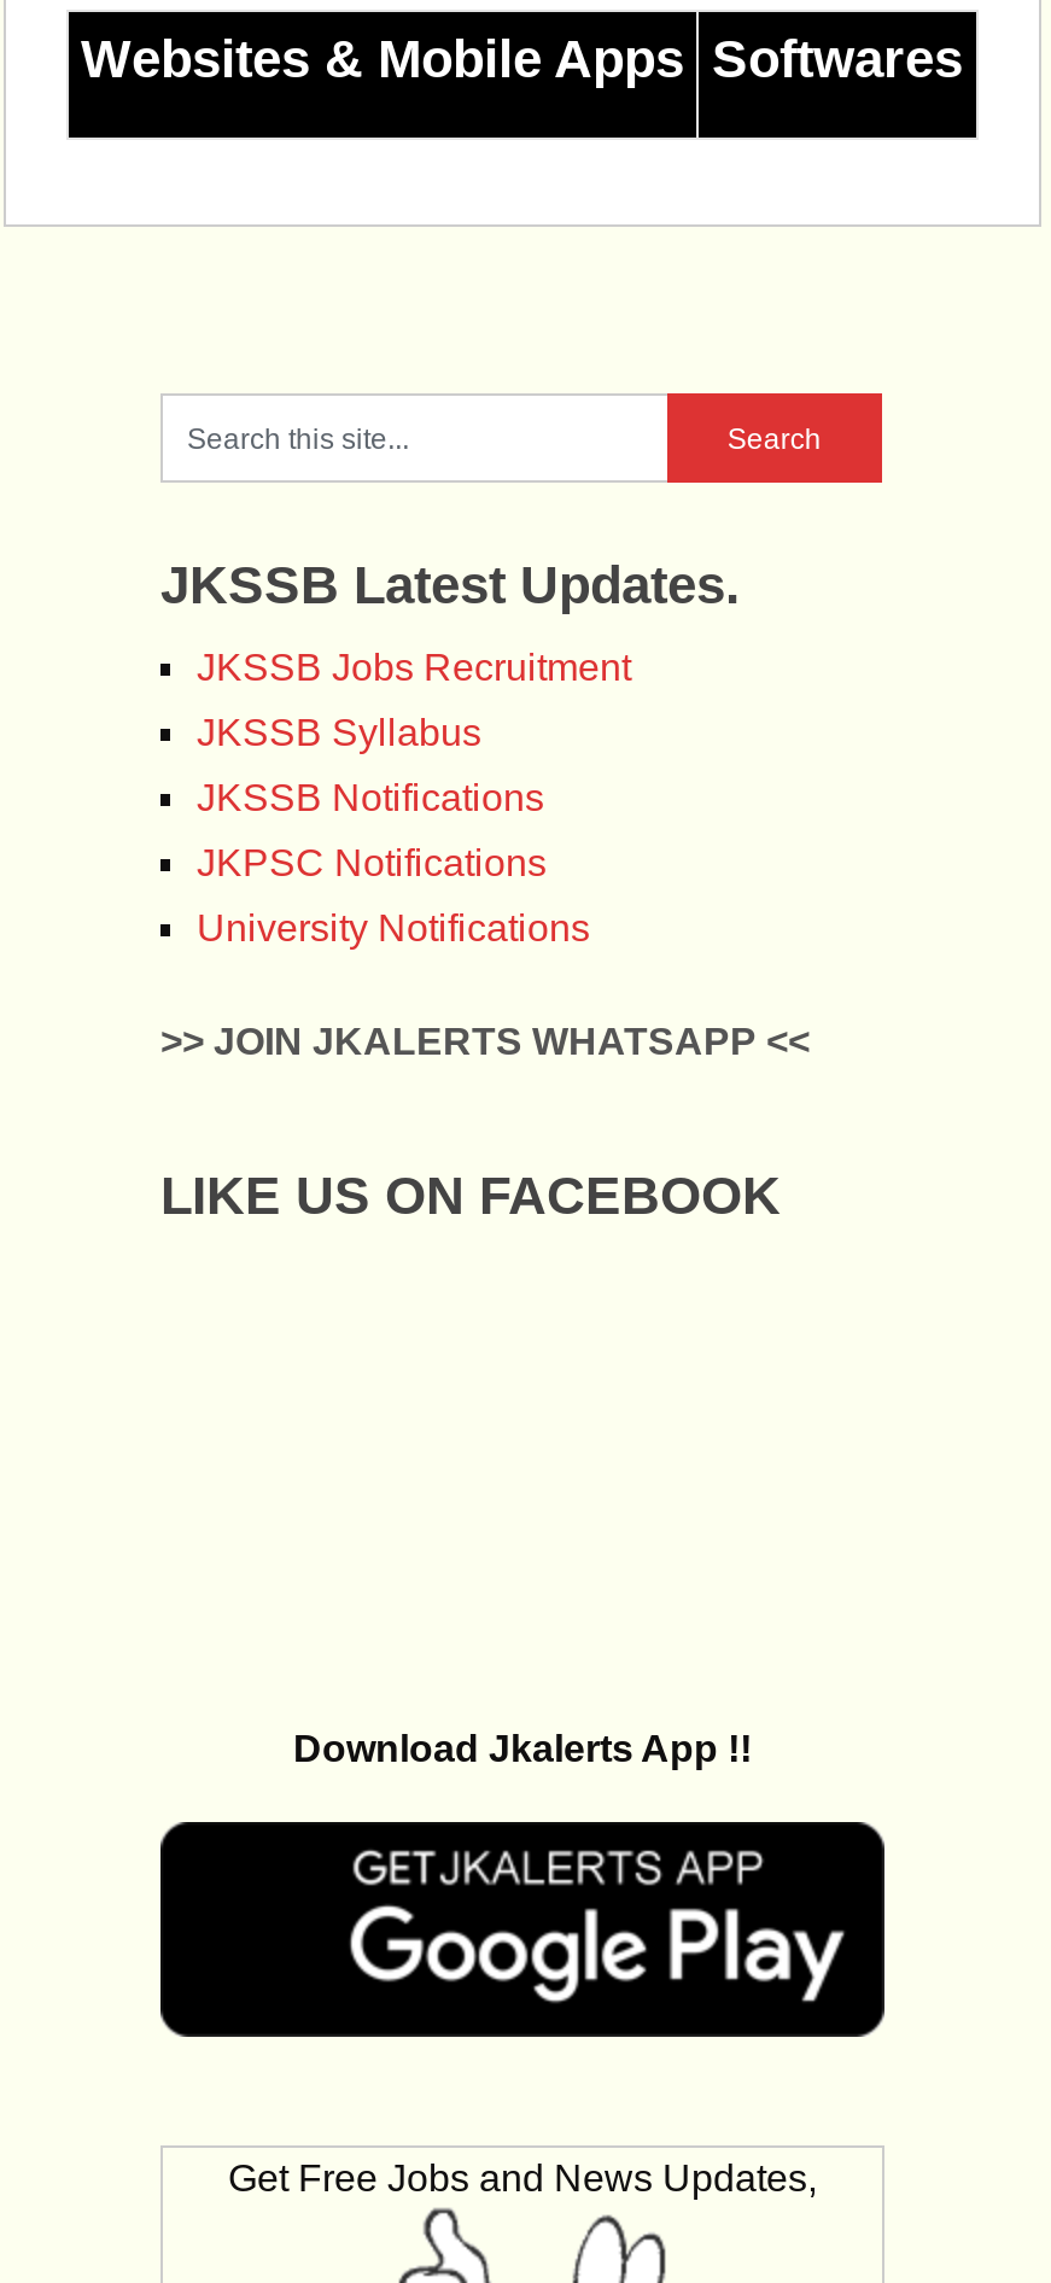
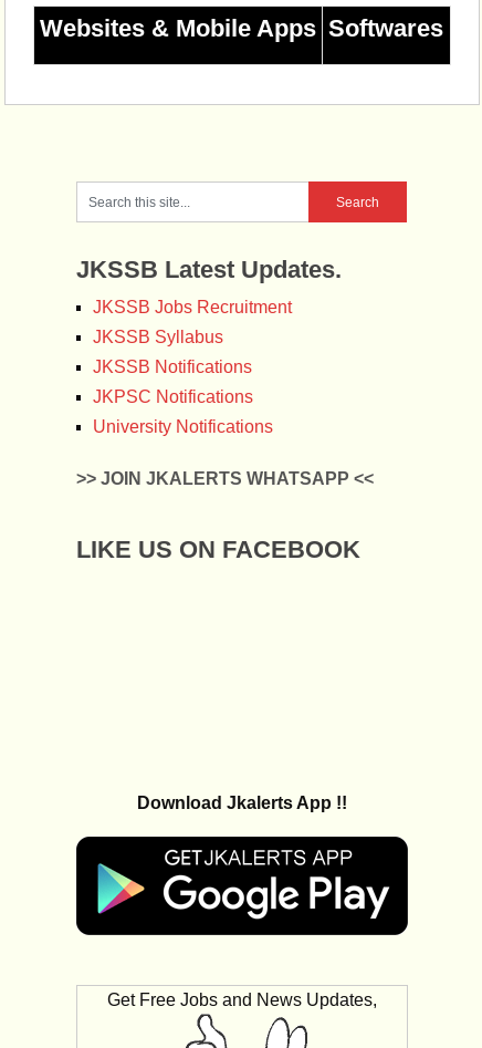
none -> [96,863,145,914] [image]

